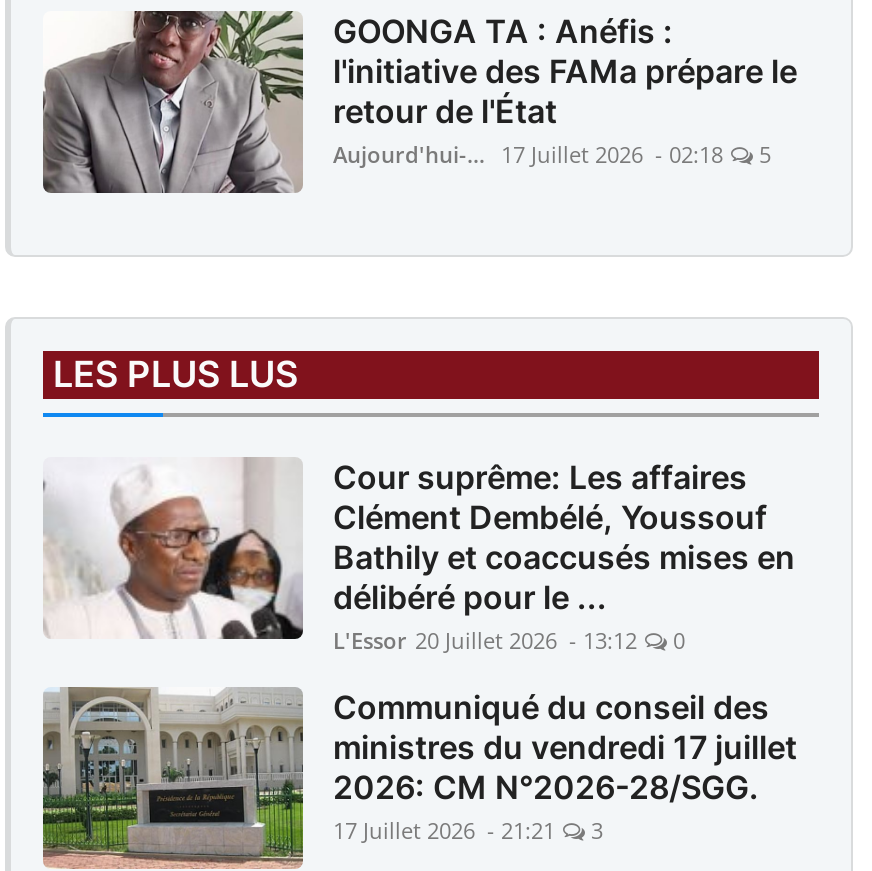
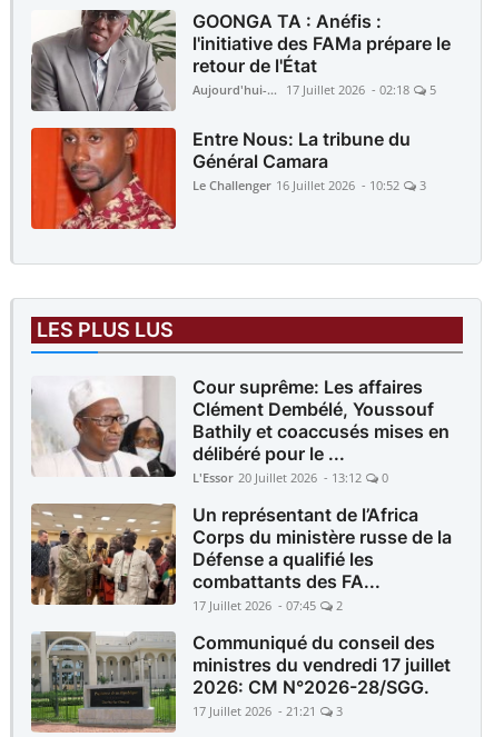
none -> [30,127,426,230] [image] | Entre Nous: La tribune du | Général Camara | Le Challenger 16 Juillet 2026 - 10:52 | 3
none -> [31,502,452,614] [image] | Un représentant de l’Africa | Corps du ministère russe de la | Défense a qualifié les | combattants des FA... | 17 Juillet 2026 - 07:45 | 2

